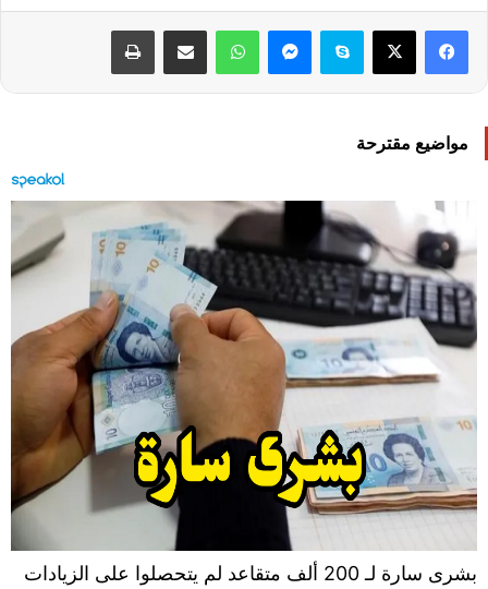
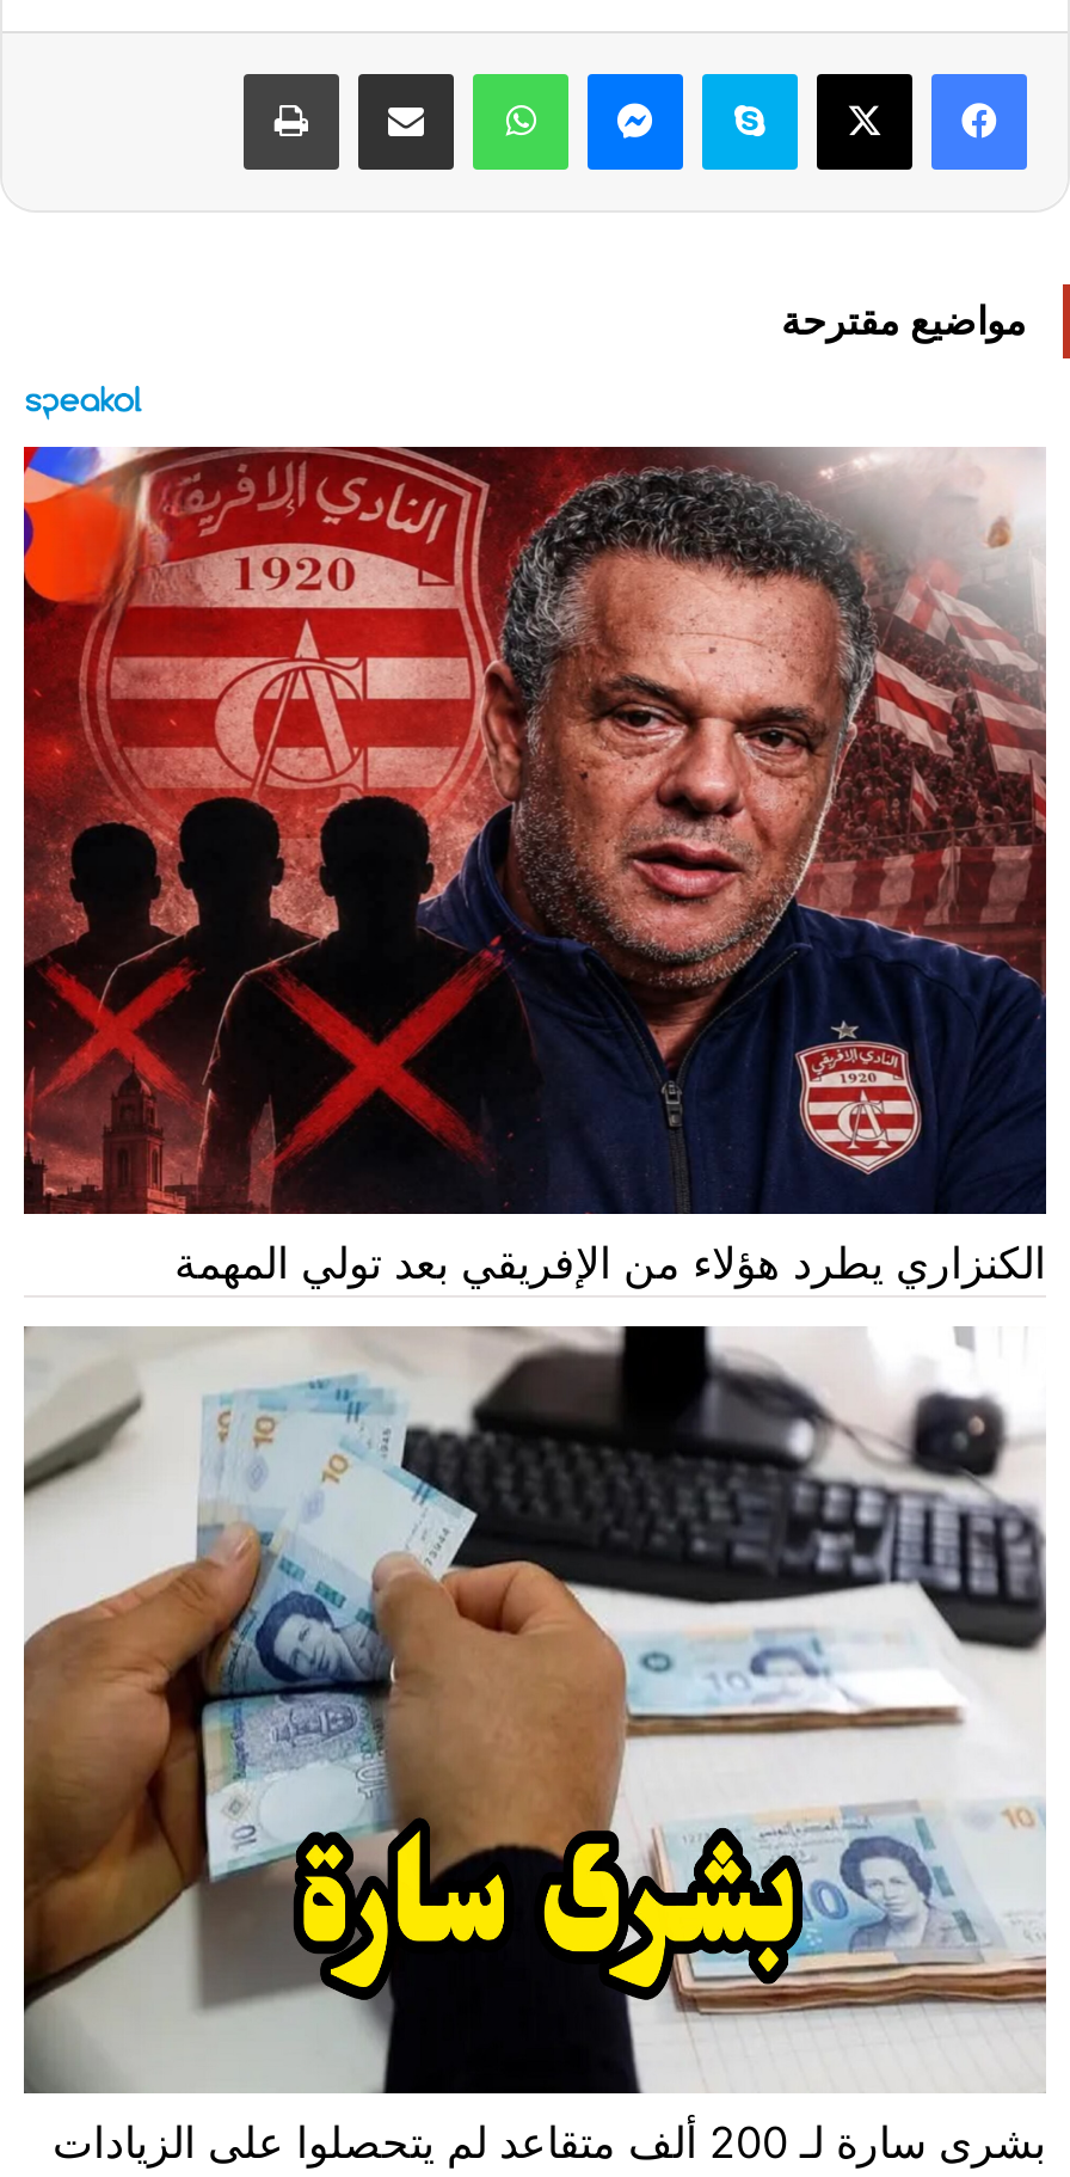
none -> [21,444,1049,1289] [image] | الكنزاري يطرد هؤلاء من الإفريقي بعد تولي المهمة

